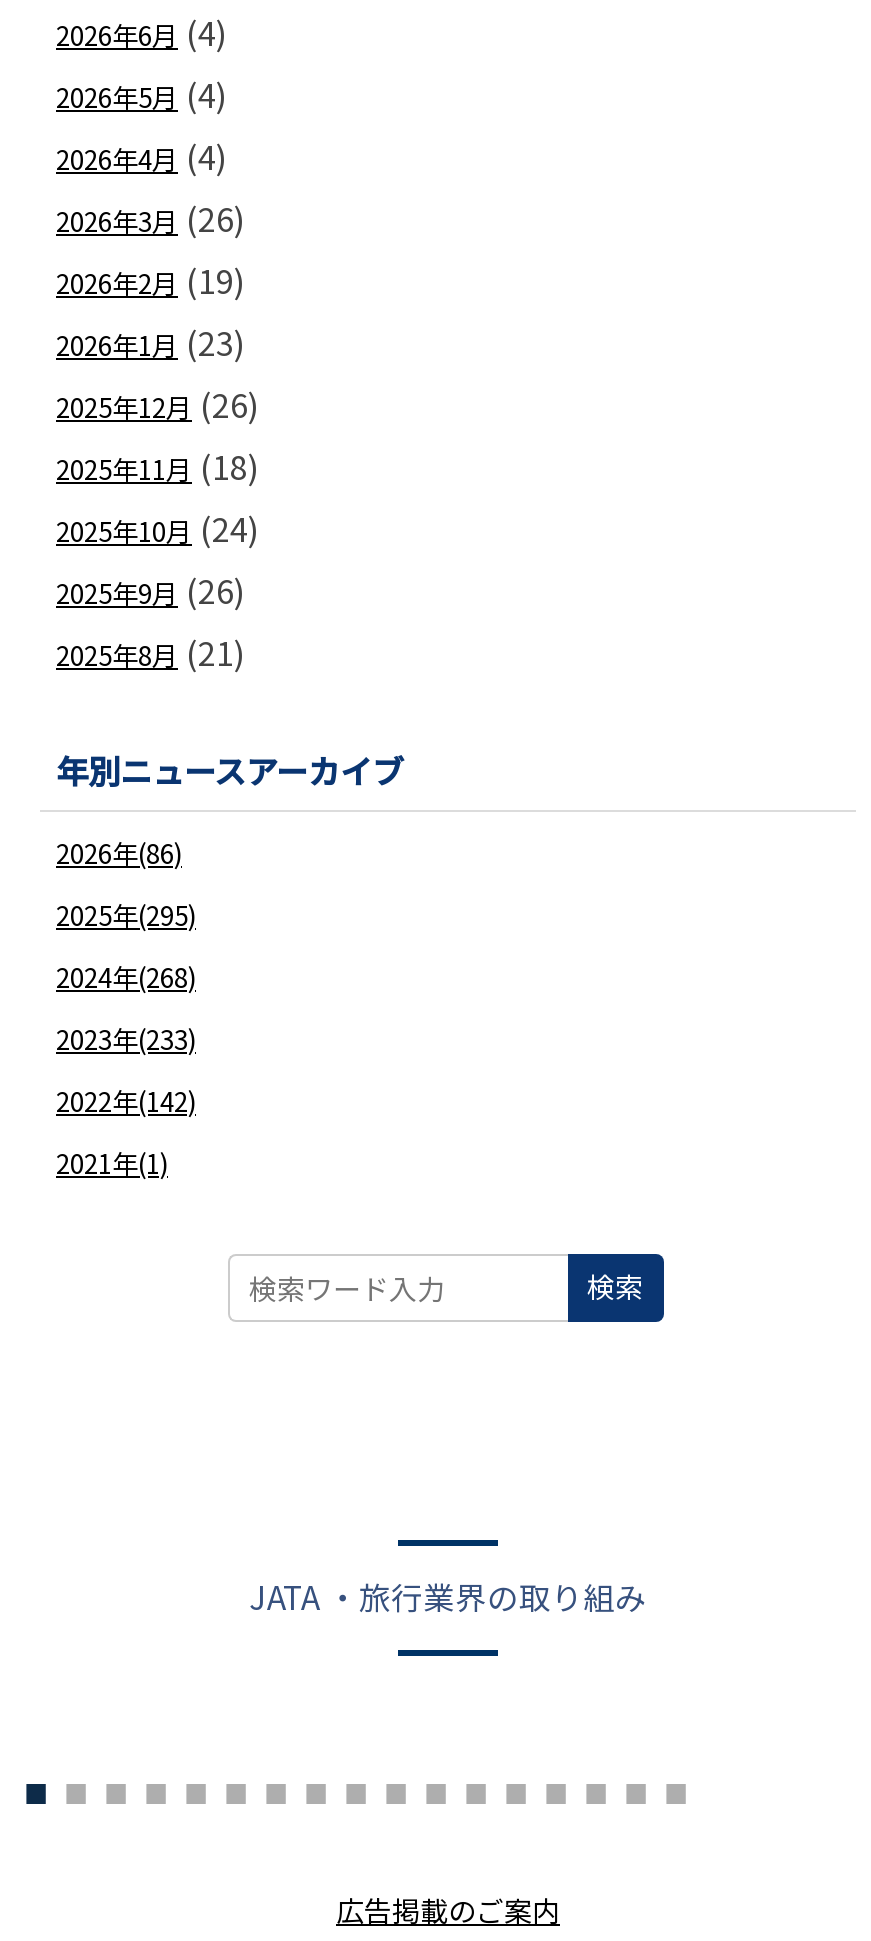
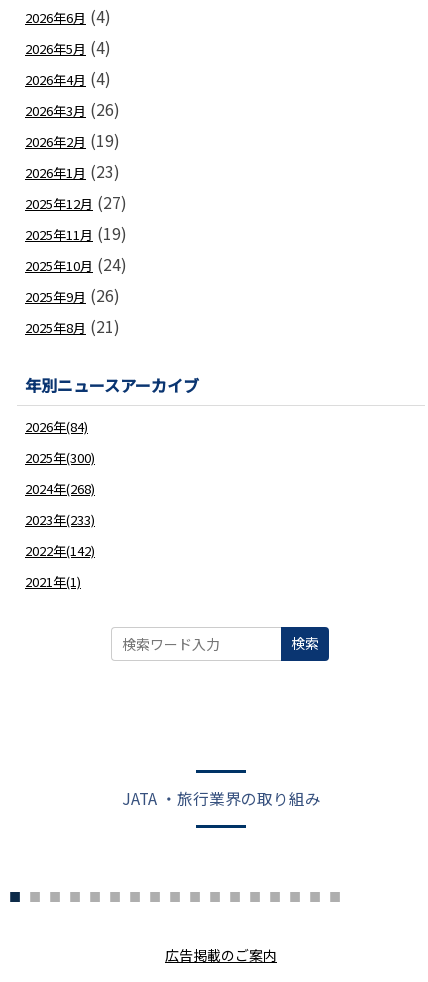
[56,380,260,428] 2025年12月(26) -> [25,190,127,214] 2025年12月(27)
[56,442,260,490] 2025年11月(18) -> [25,221,127,245] 2025年11月(19)
[56,834,182,872] 2026年(86) -> [25,417,88,436] 2026年(84)
[56,896,196,934] 2025年(295) -> [25,448,95,467] 2025年(300)

